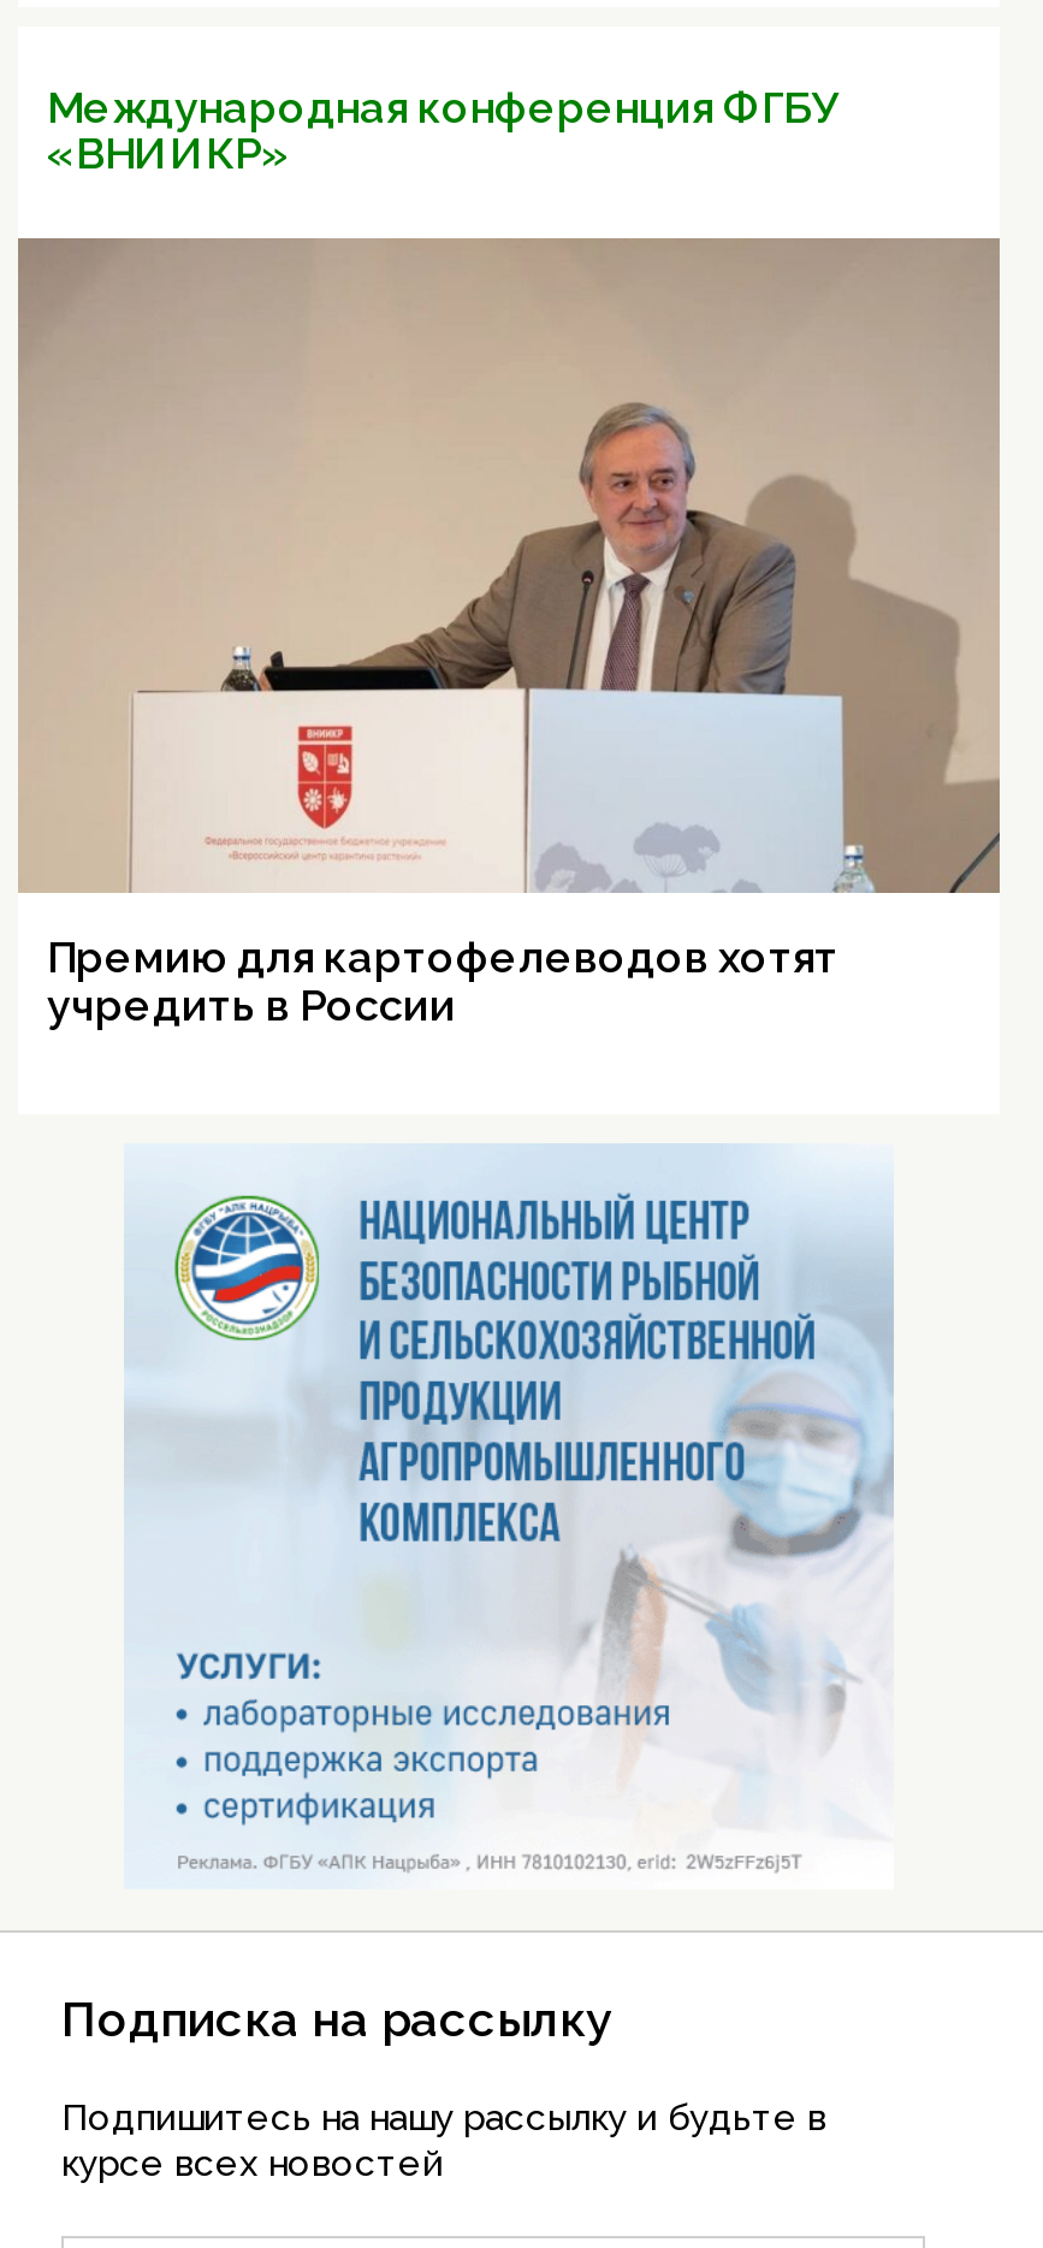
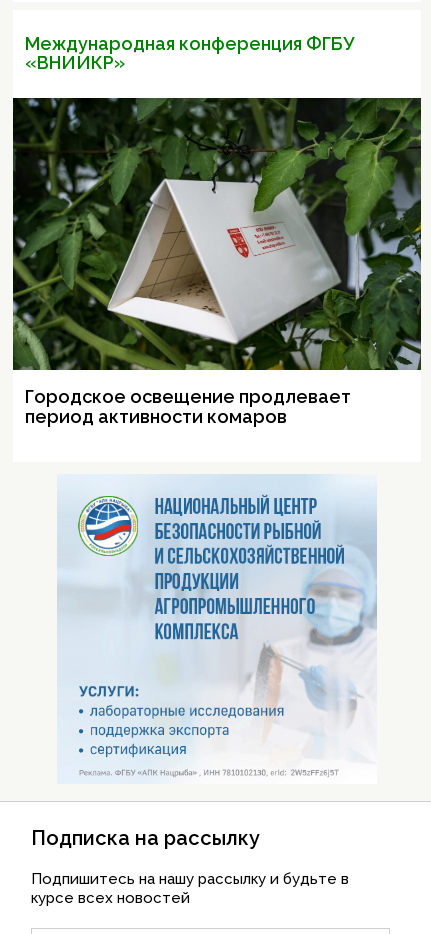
[16,237,1002,1031] [image] | Премию для картофелеводов хотят | учредить в России -> [12,98,422,427] [image] | Городское освещение продлевает | период активности комаров

